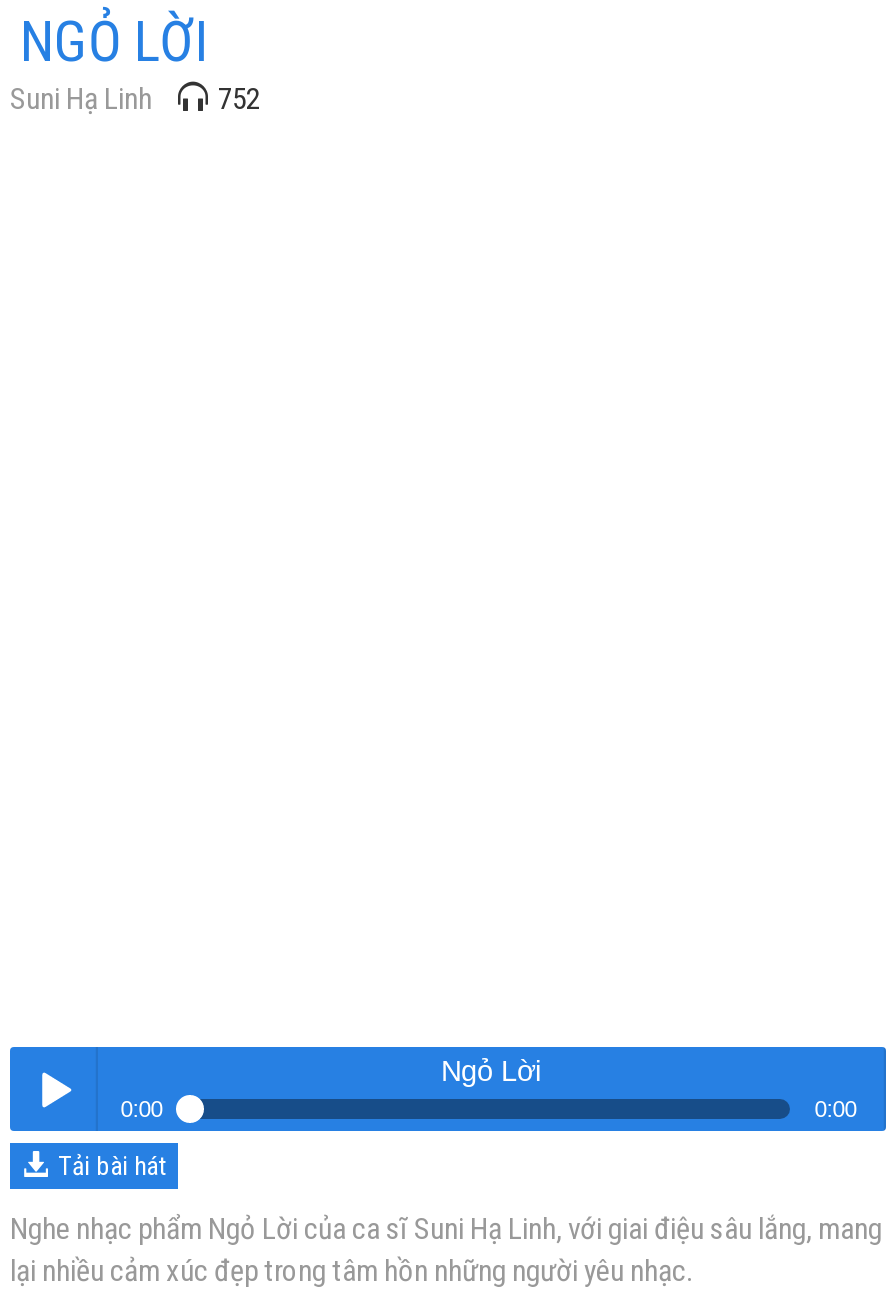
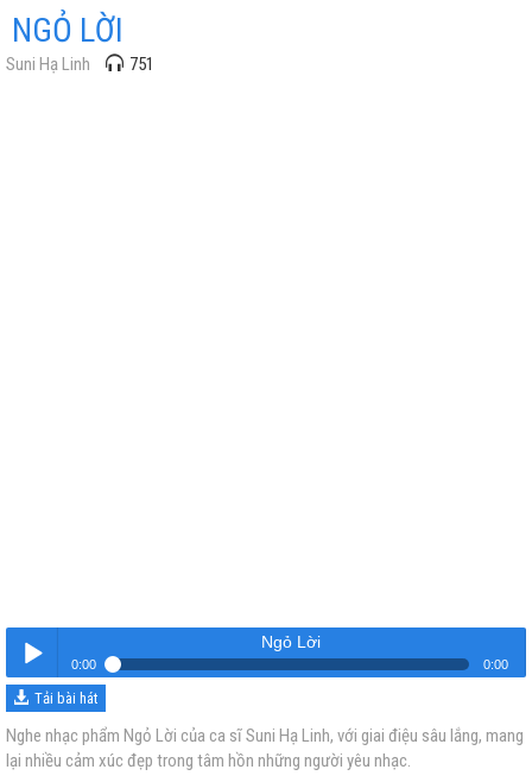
[10,81,260,117] Suni Hạ Linh 752 -> [6,53,154,75] Suni Hạ Linh 751

